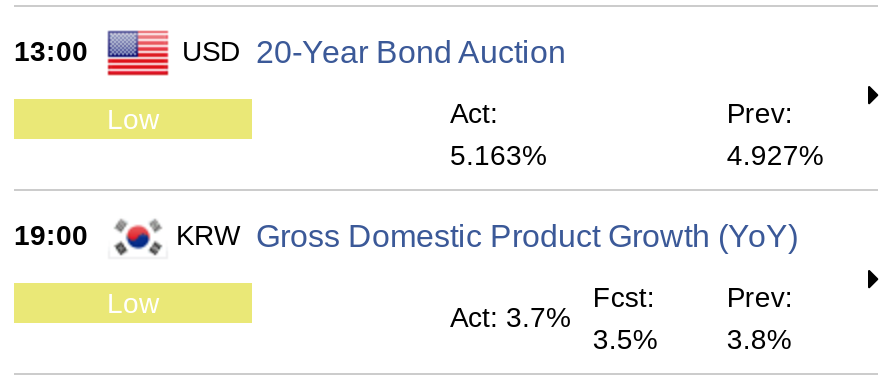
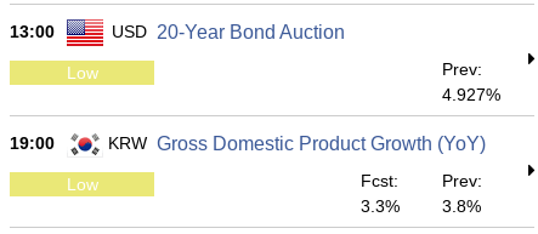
[450,97,546,171] Act: | 5.163% -> none
[450,301,570,333] Act: 3.7% -> none
[593,323,657,355] 3.5% -> [361,196,400,216] 3.3%

